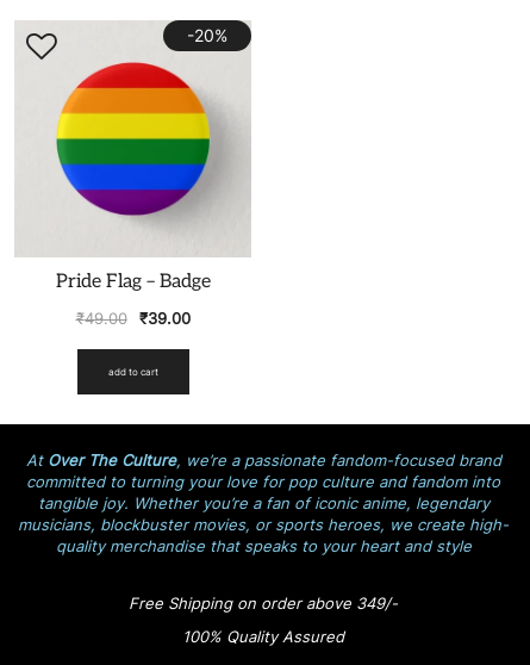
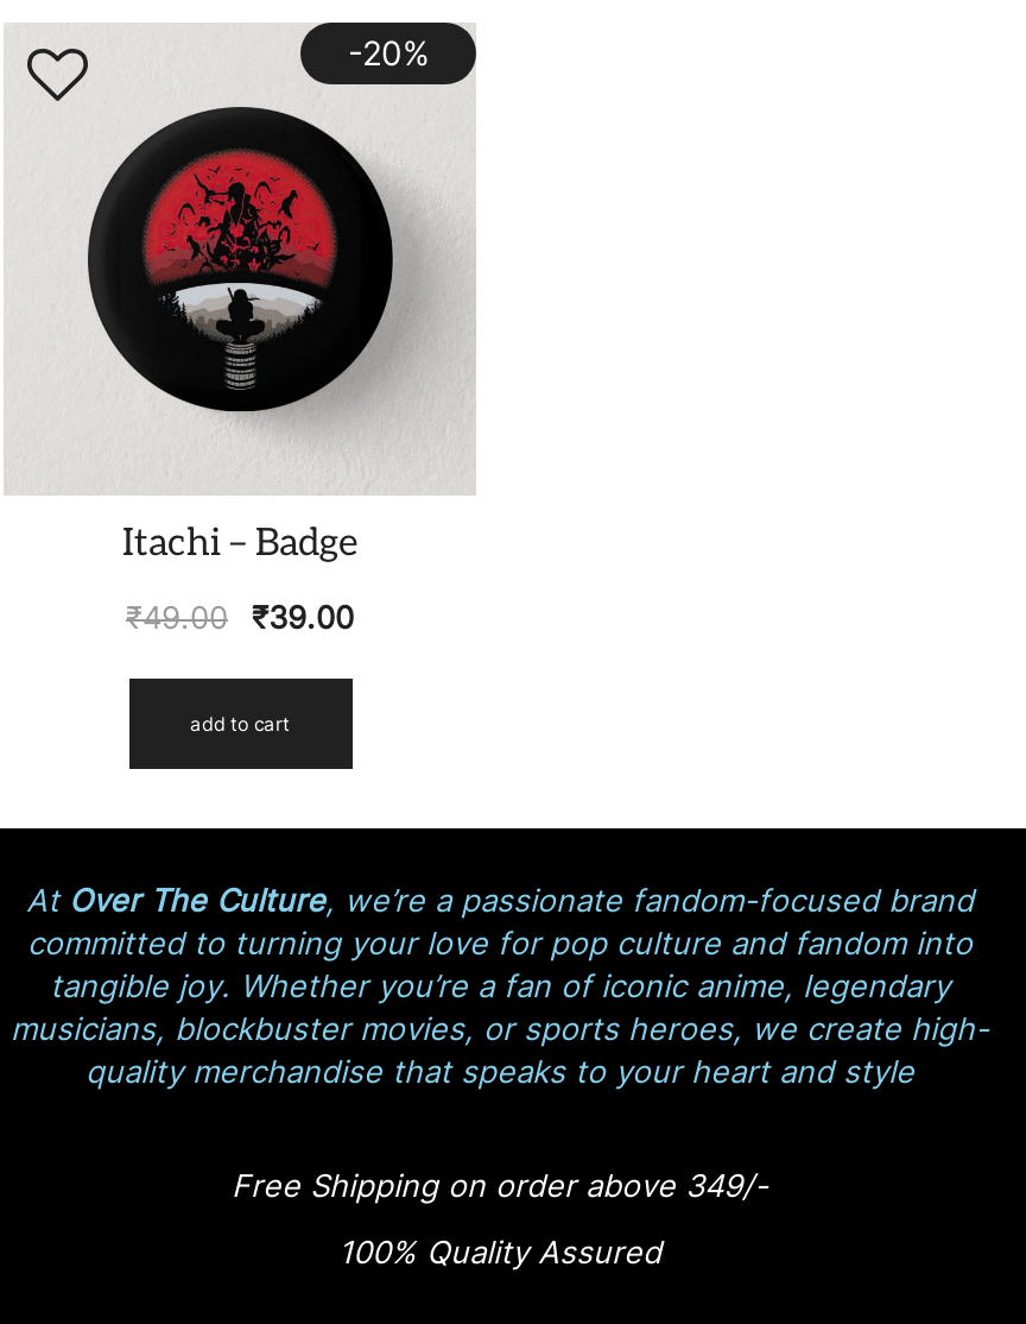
[56,62,211,216] [image] -> [87,103,395,412] [image]
[55,271,210,294] Pride Flag – Badge -> [122,522,357,568] Itachi – Badge

